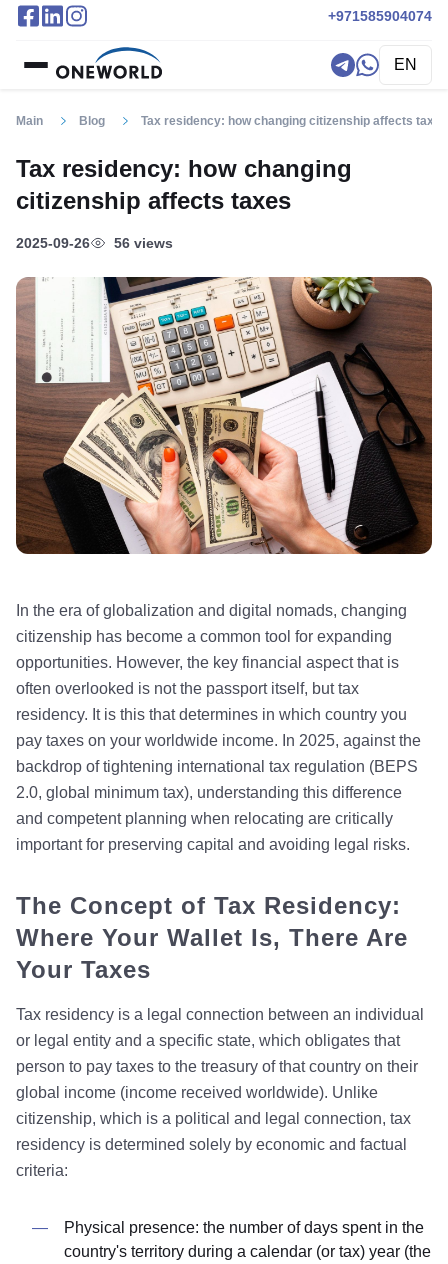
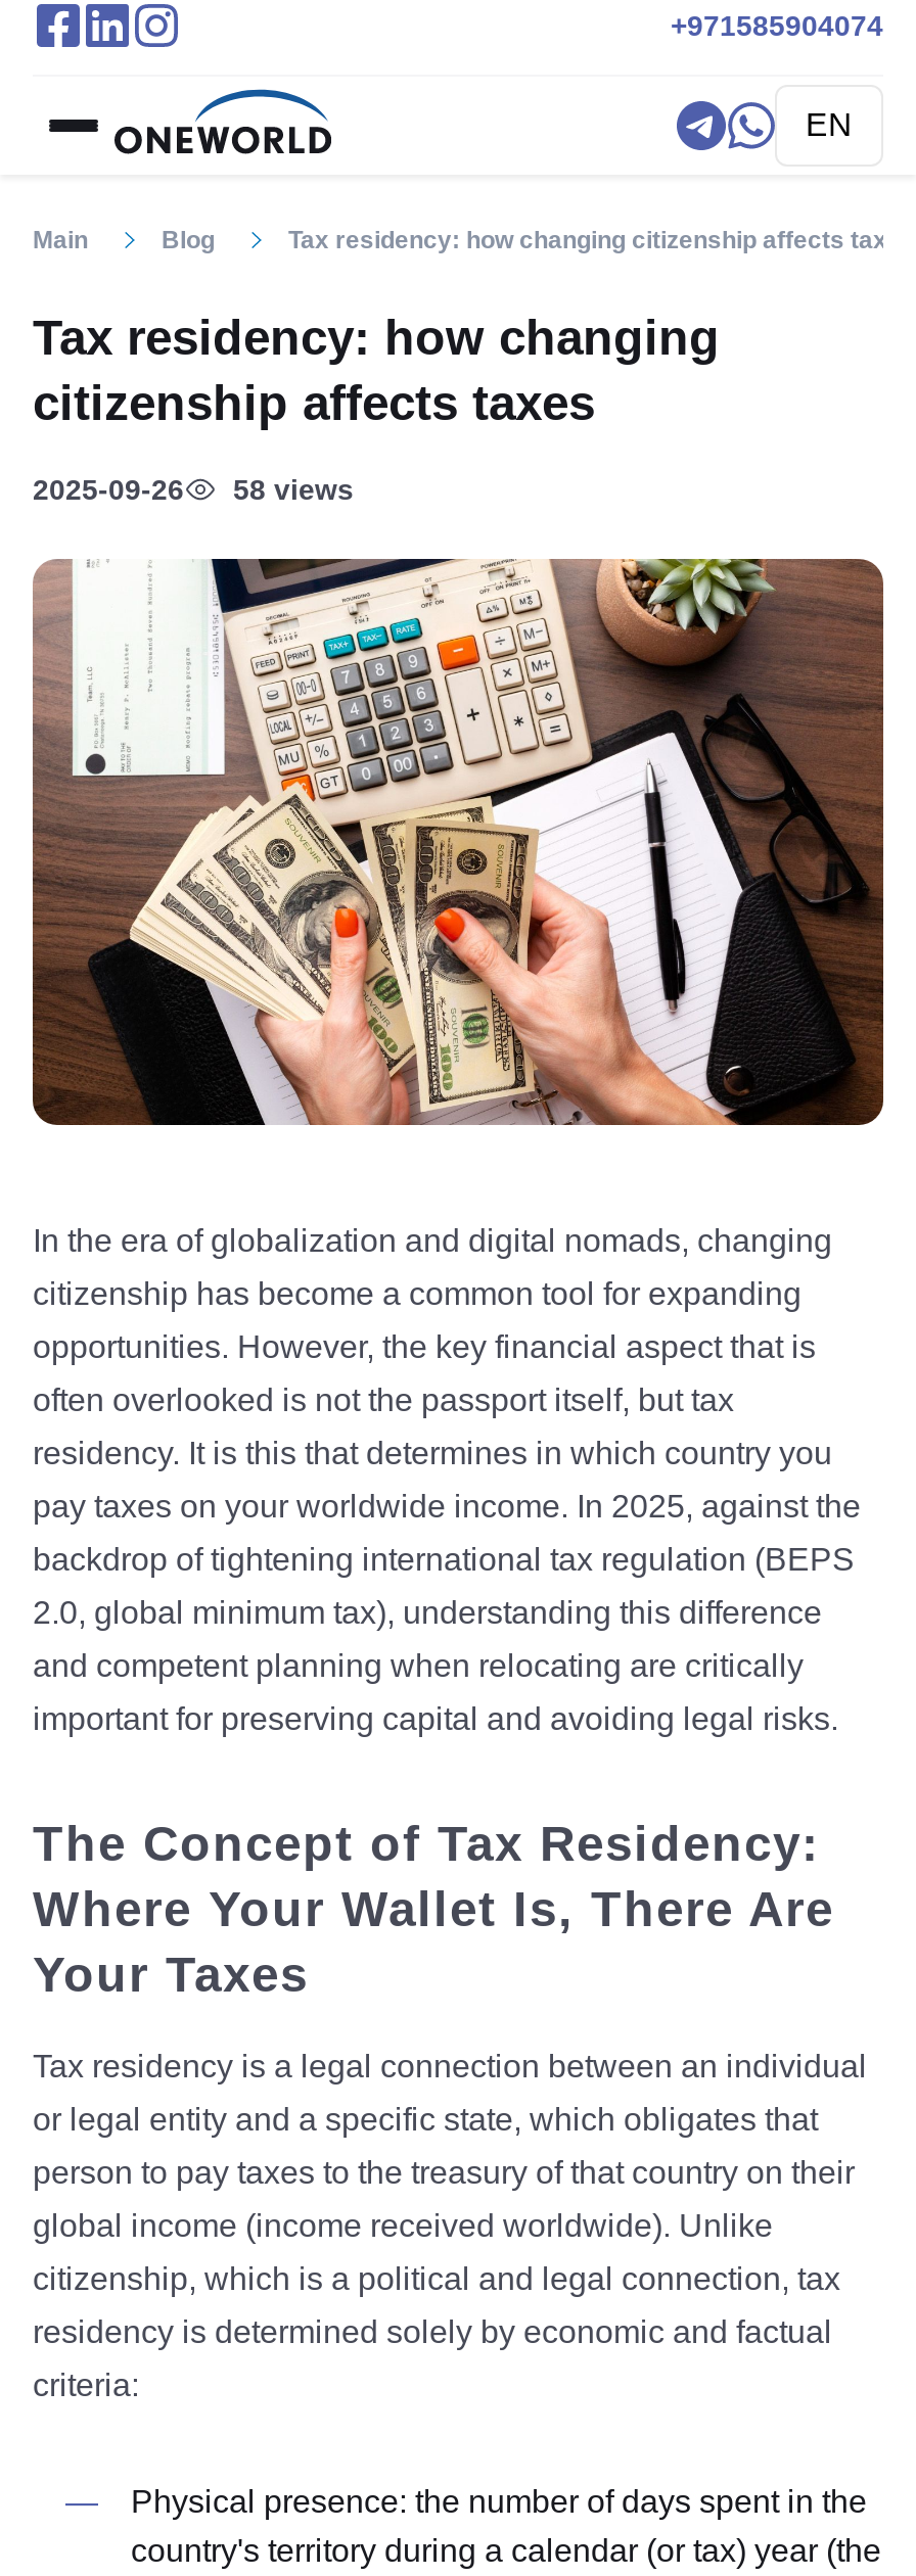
[16,235,173,251] 2025-09-26 56 views -> [33,473,354,506] 2025-09-26 58 views

